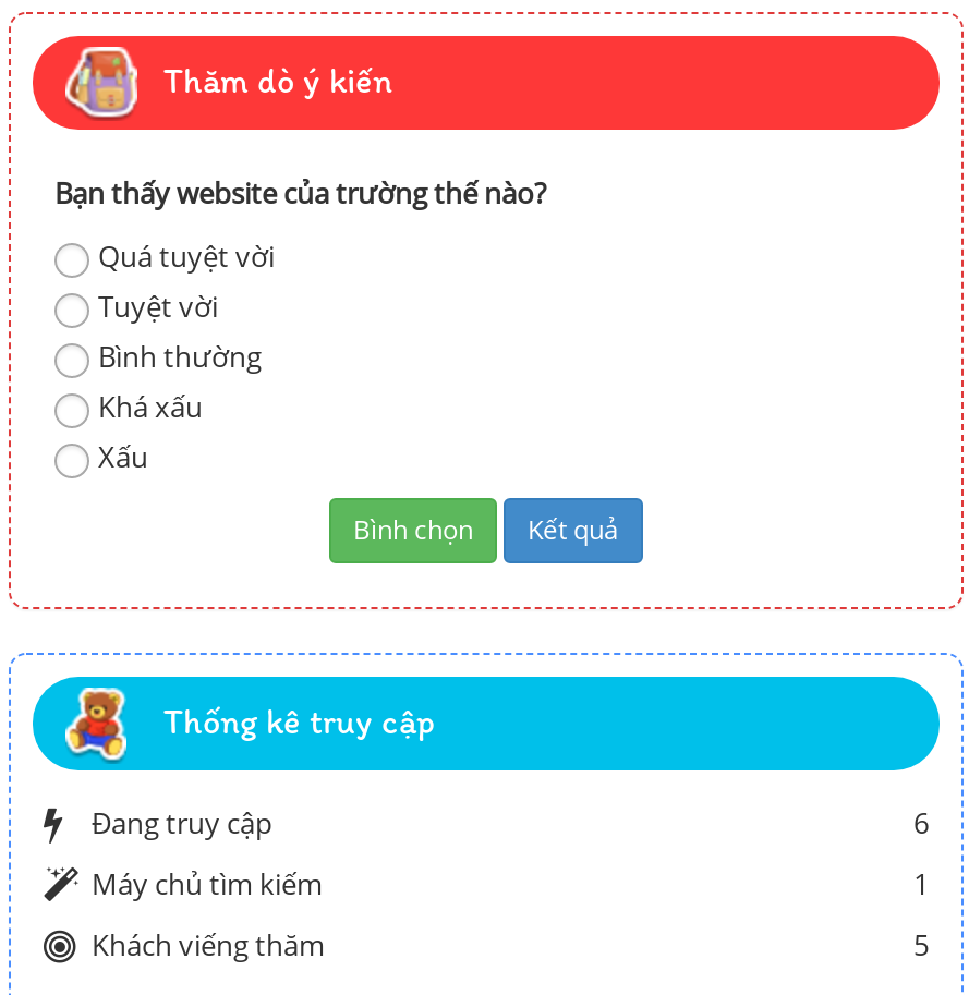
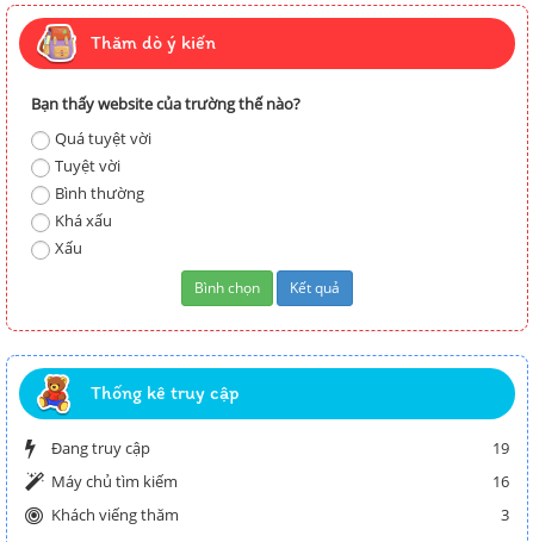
[913,804,929,844] 6 -> [492,438,509,459] 19
[913,865,929,905] 1 -> [492,471,509,493] 16
[913,926,929,966] 5 -> [501,504,509,526] 3

